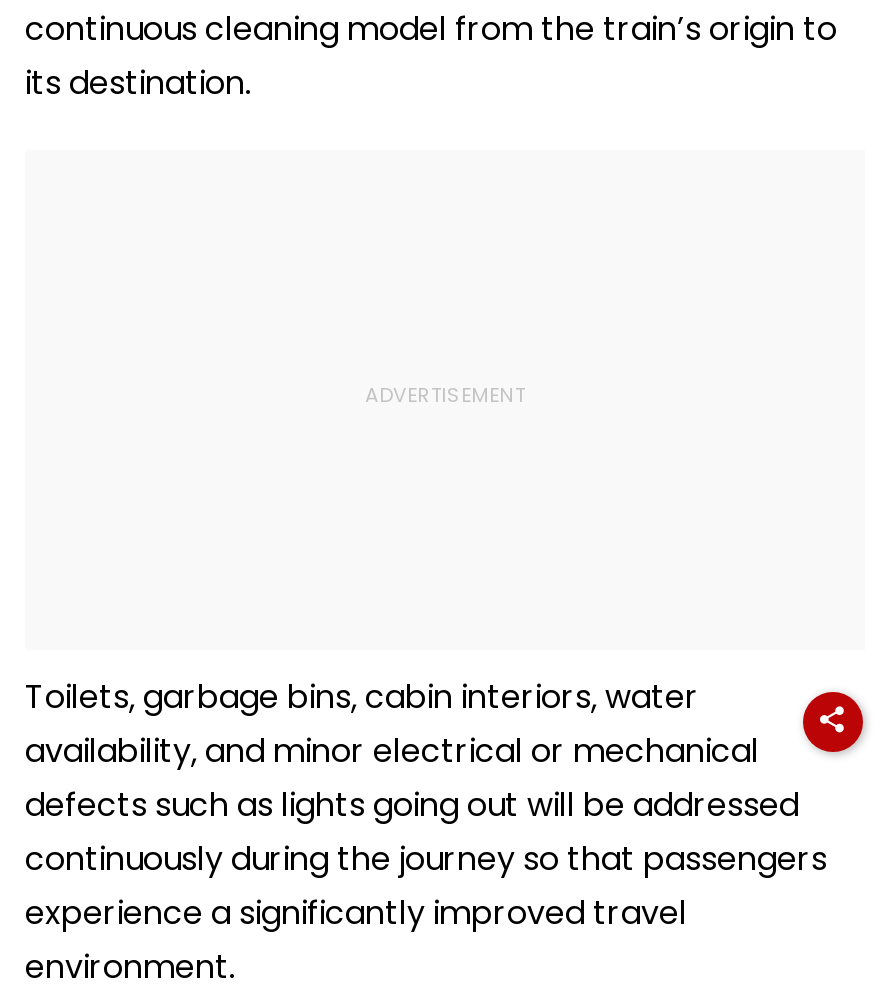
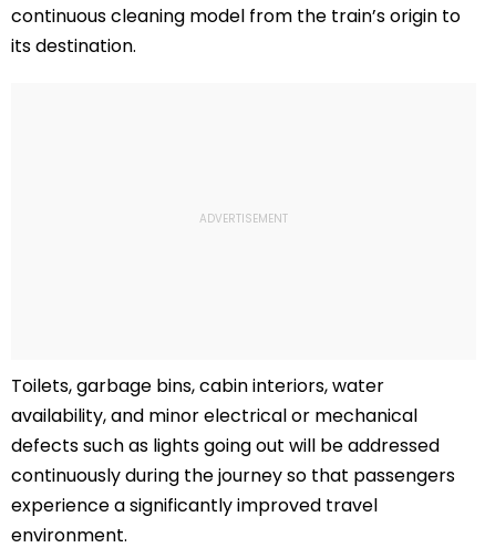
[799,688,867,758] [image] -> none

